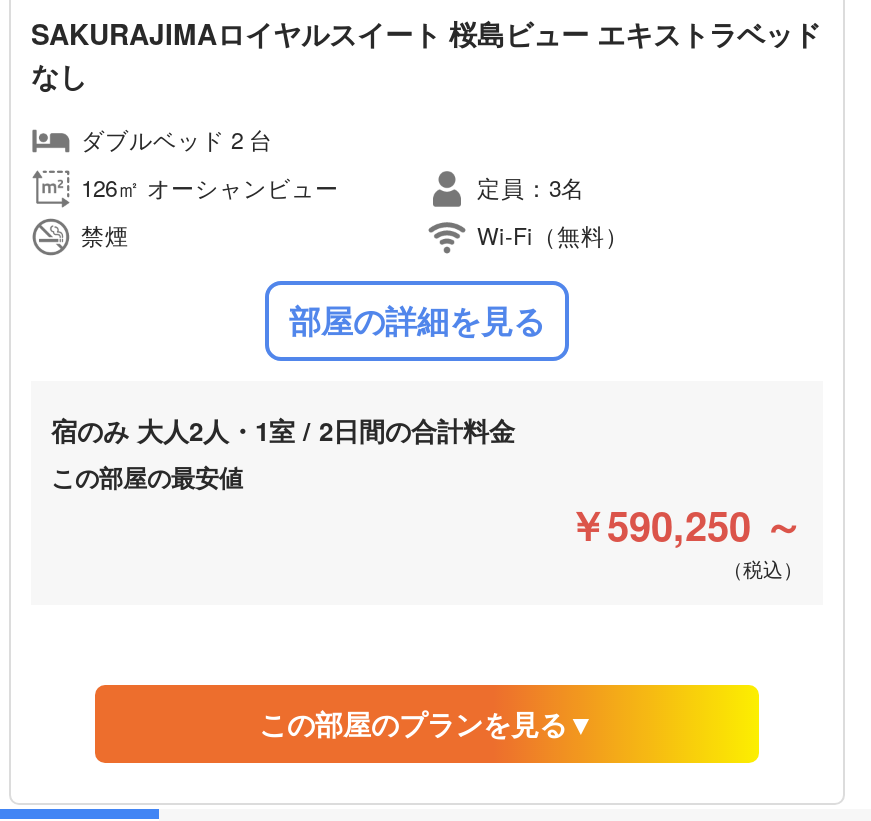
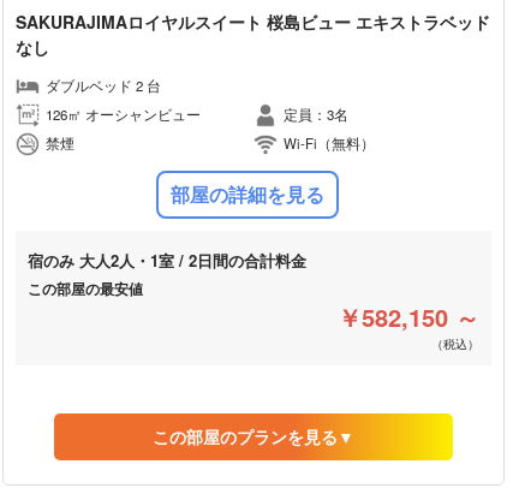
[567,494,803,552] ￥590,250 ～ -> [338,299,479,334] ￥582,150 ～

